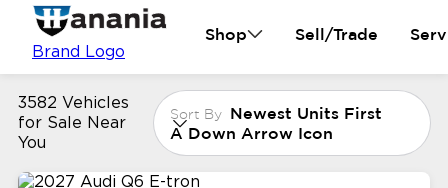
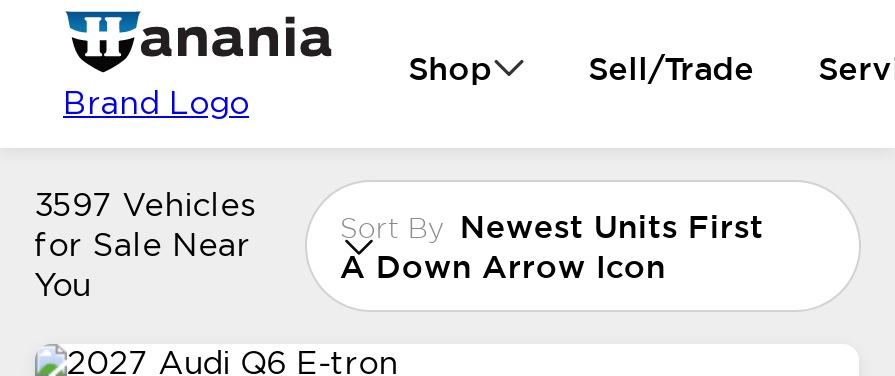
[18,95,129,111] 3582 Vehicles -> [34,189,256,221] 3597 Vehicles

